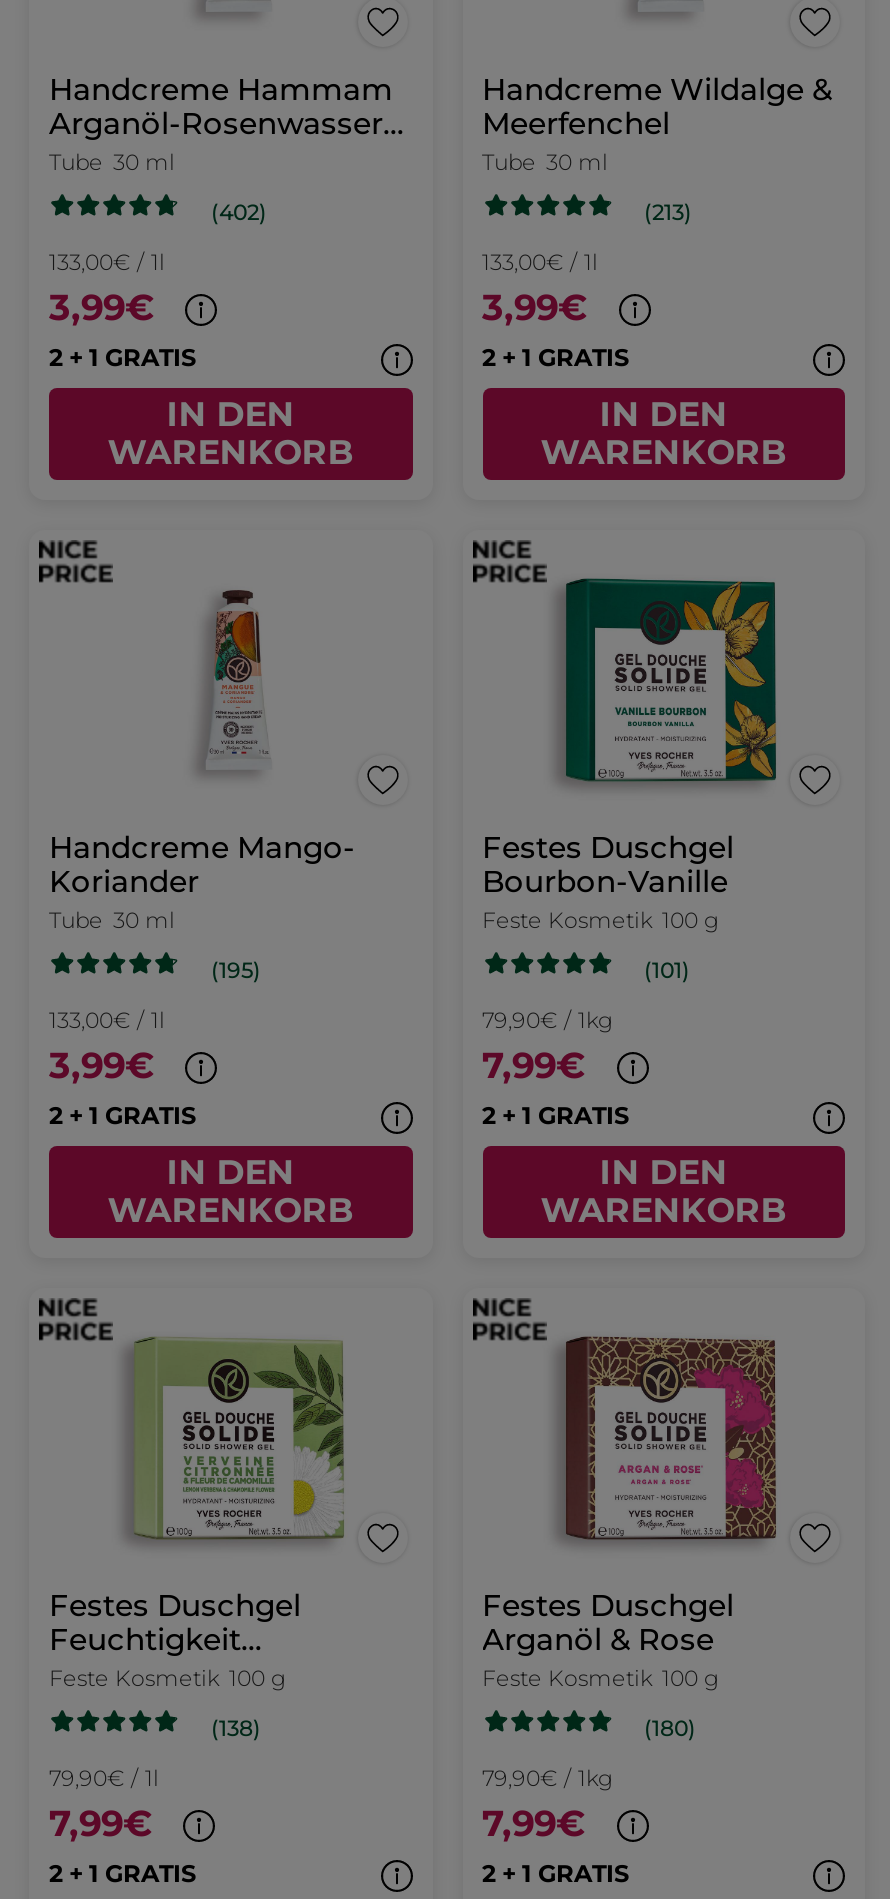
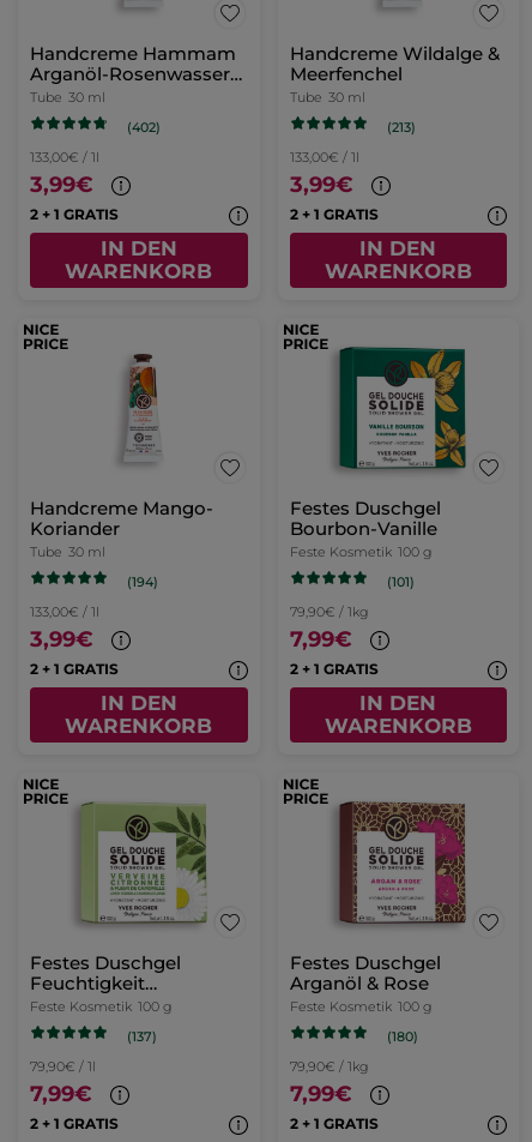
[211,955,261,983] (195) -> [127,573,158,590] (194)
[211,1713,261,1741] (138) -> [127,1027,157,1044] (137)

